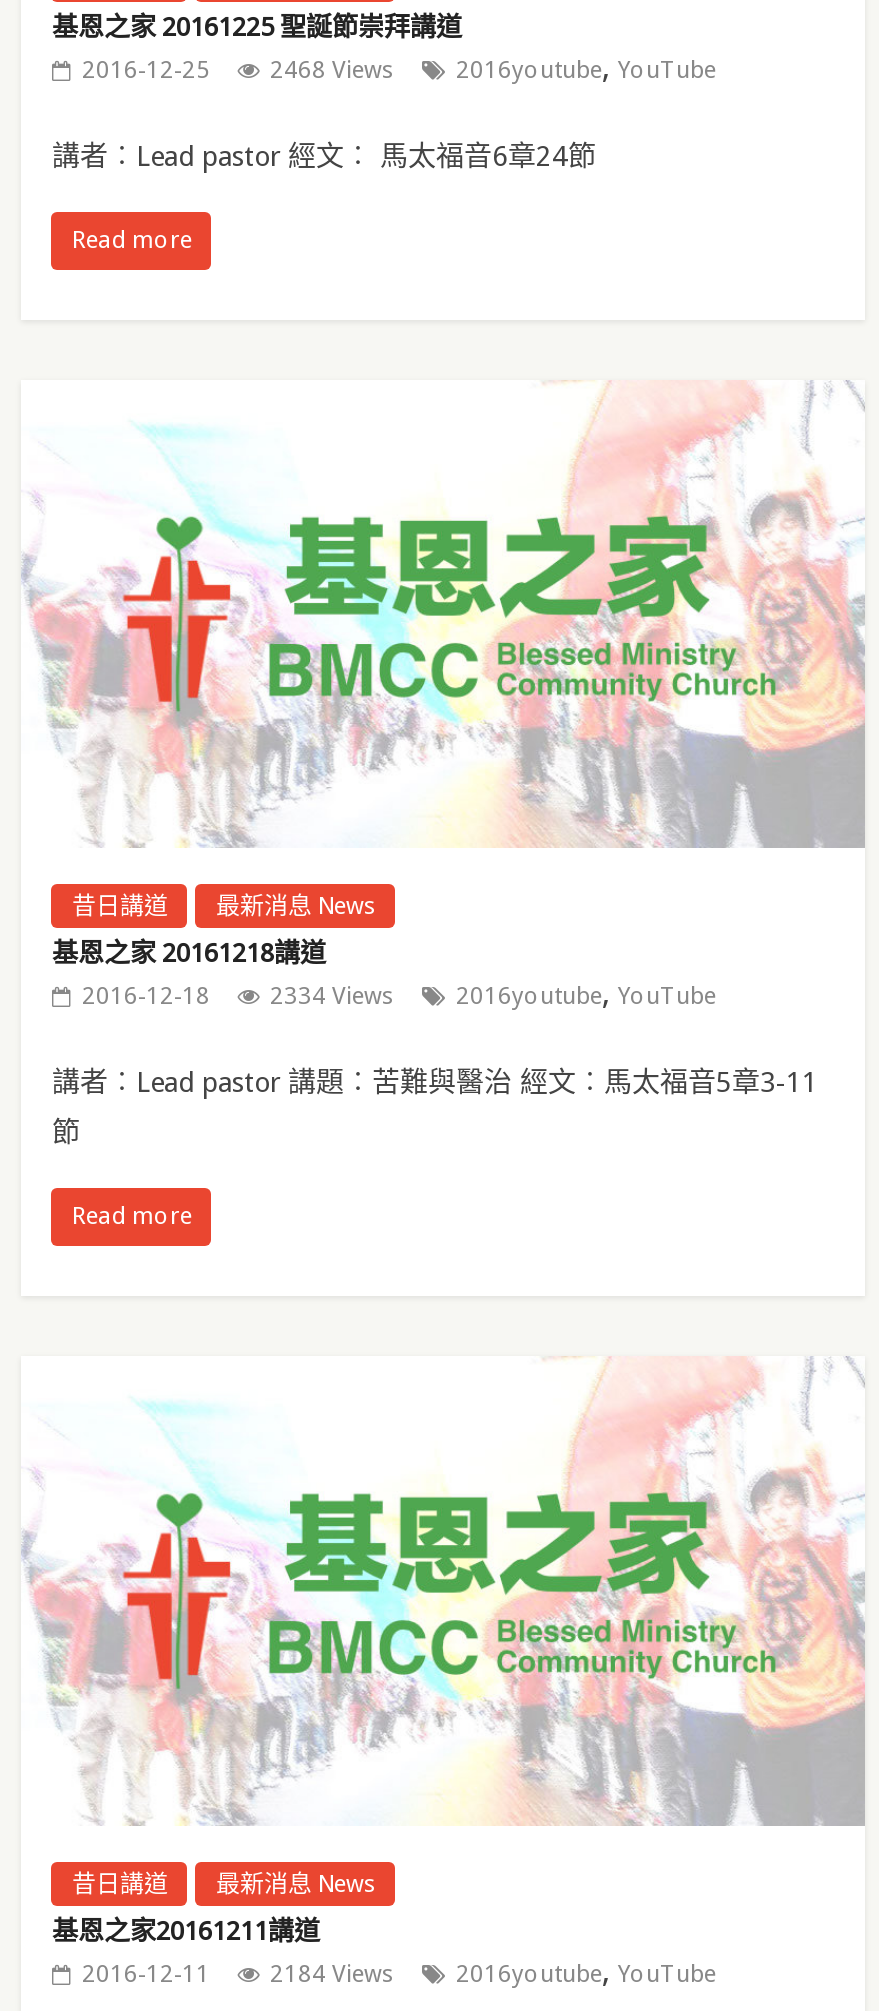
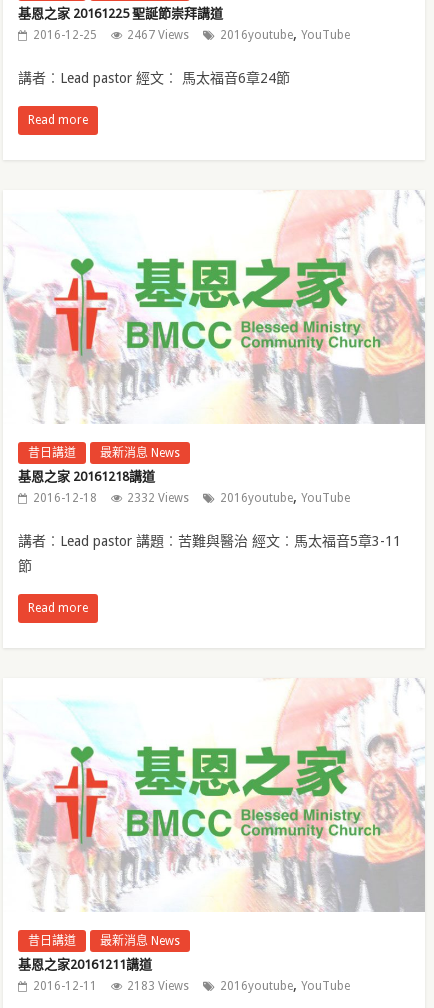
[270,56,394,84] 2468 Views -> [127,28,189,42] 2467 Views
[270,983,394,1011] 2334 Views -> [127,491,189,505] 2332 Views
[270,1959,394,1987] 2184 Views -> [127,979,189,993] 2183 Views

